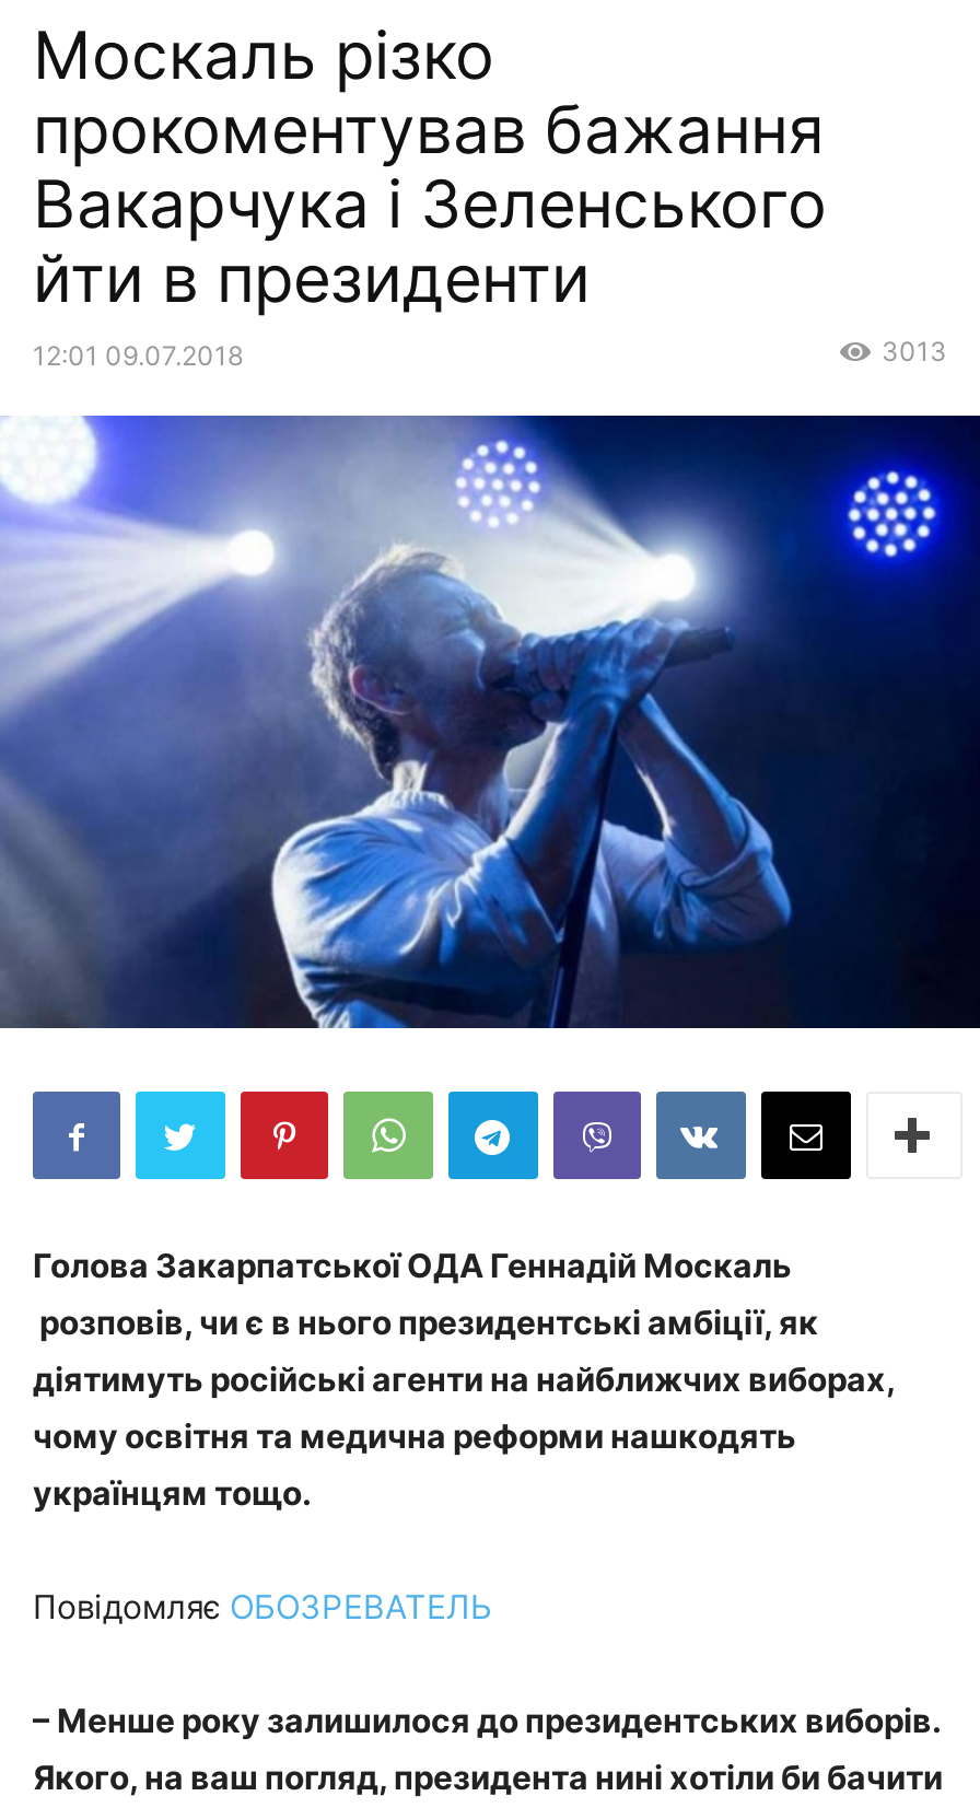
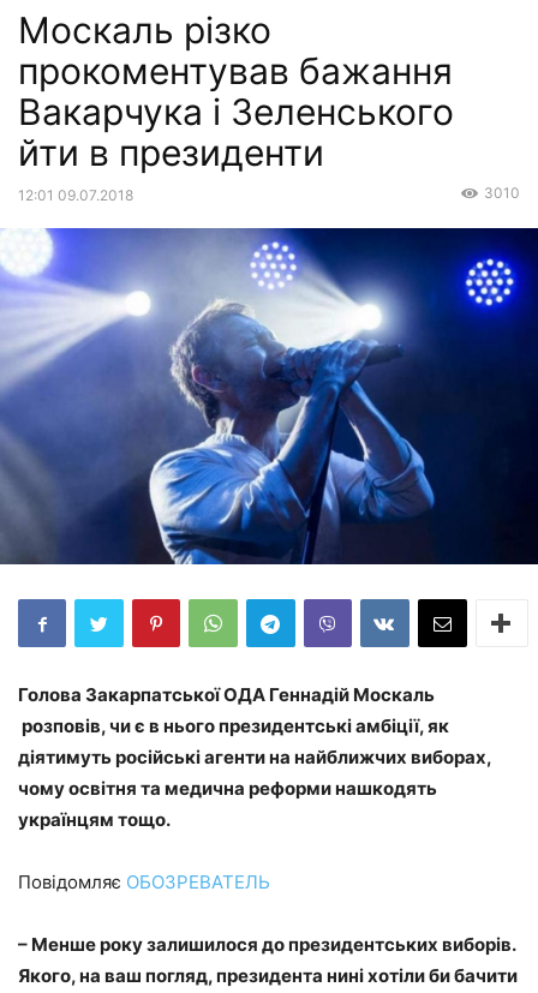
[882,335,947,368] 3013 -> [484,184,520,202] 3010

